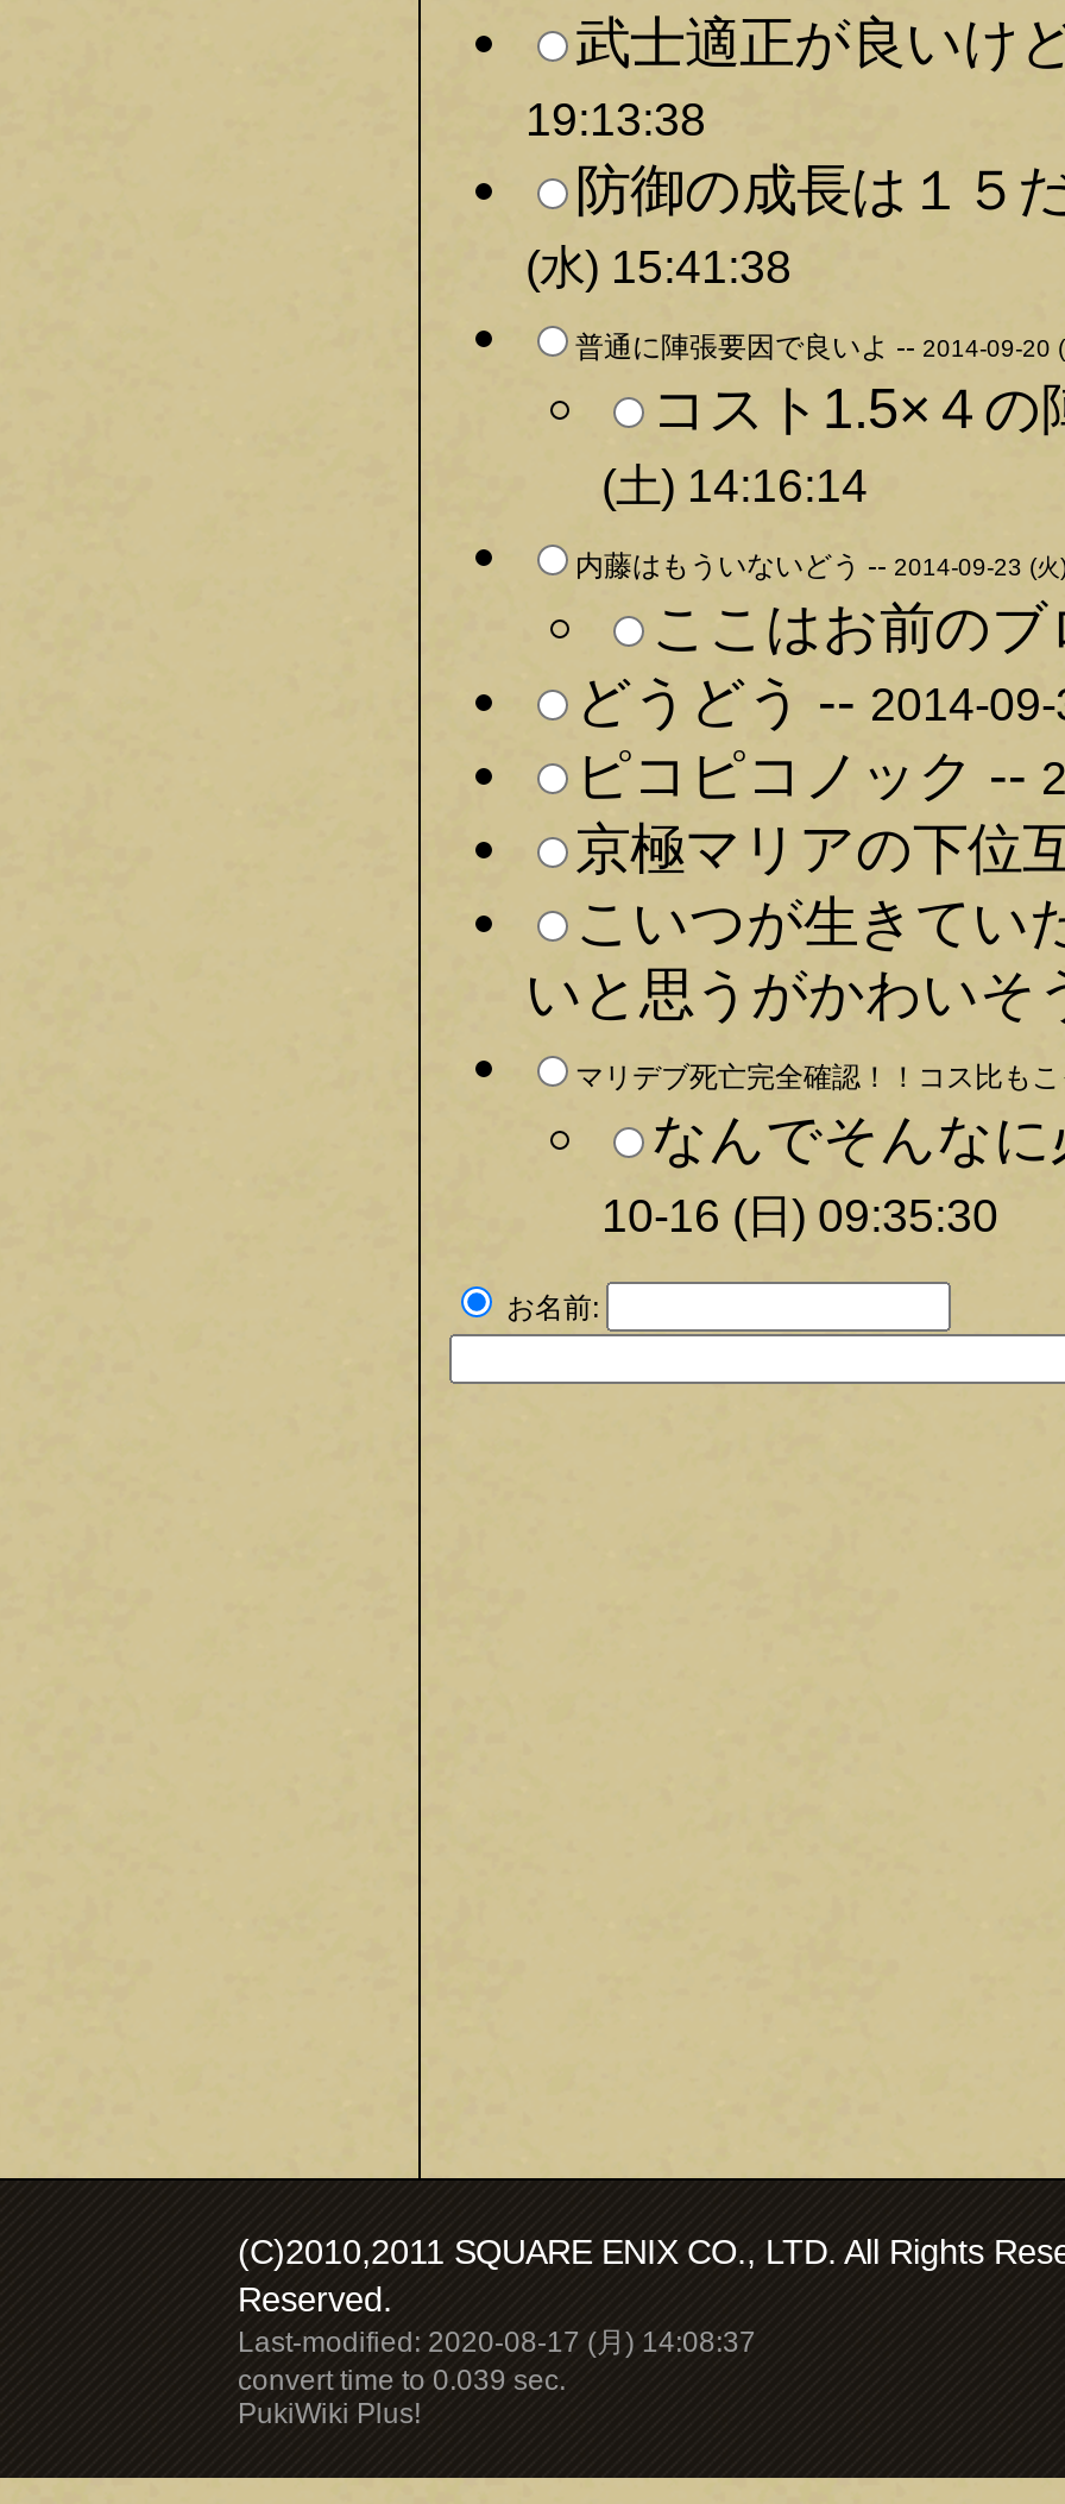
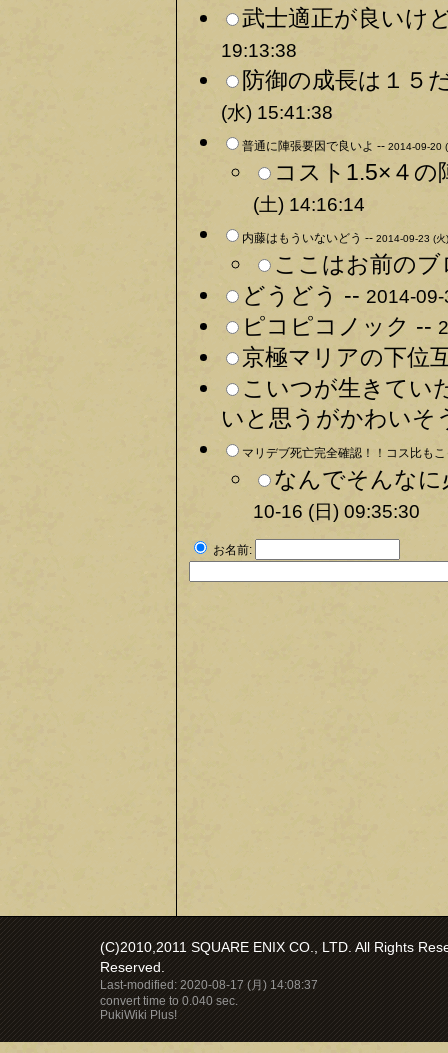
[238,2364,566,2397] convert time to 0.039 sec. -> [100,994,238,1008] convert time to 0.040 sec.

